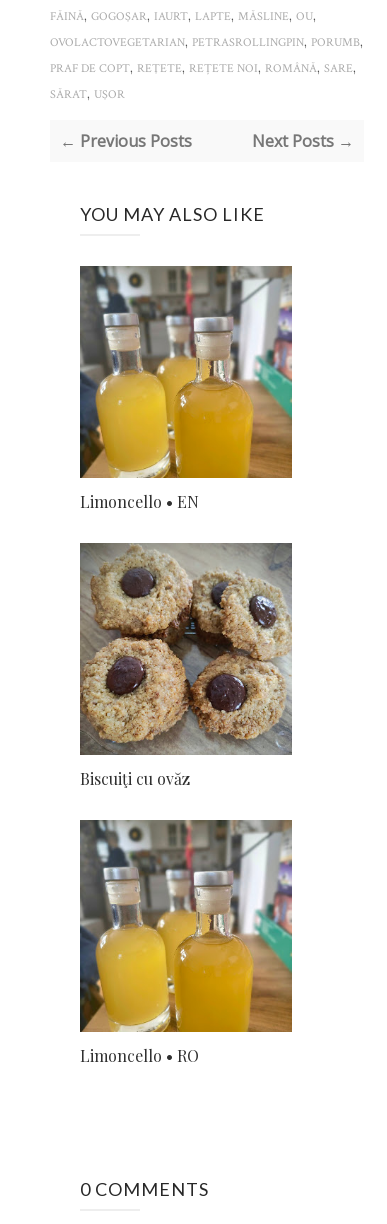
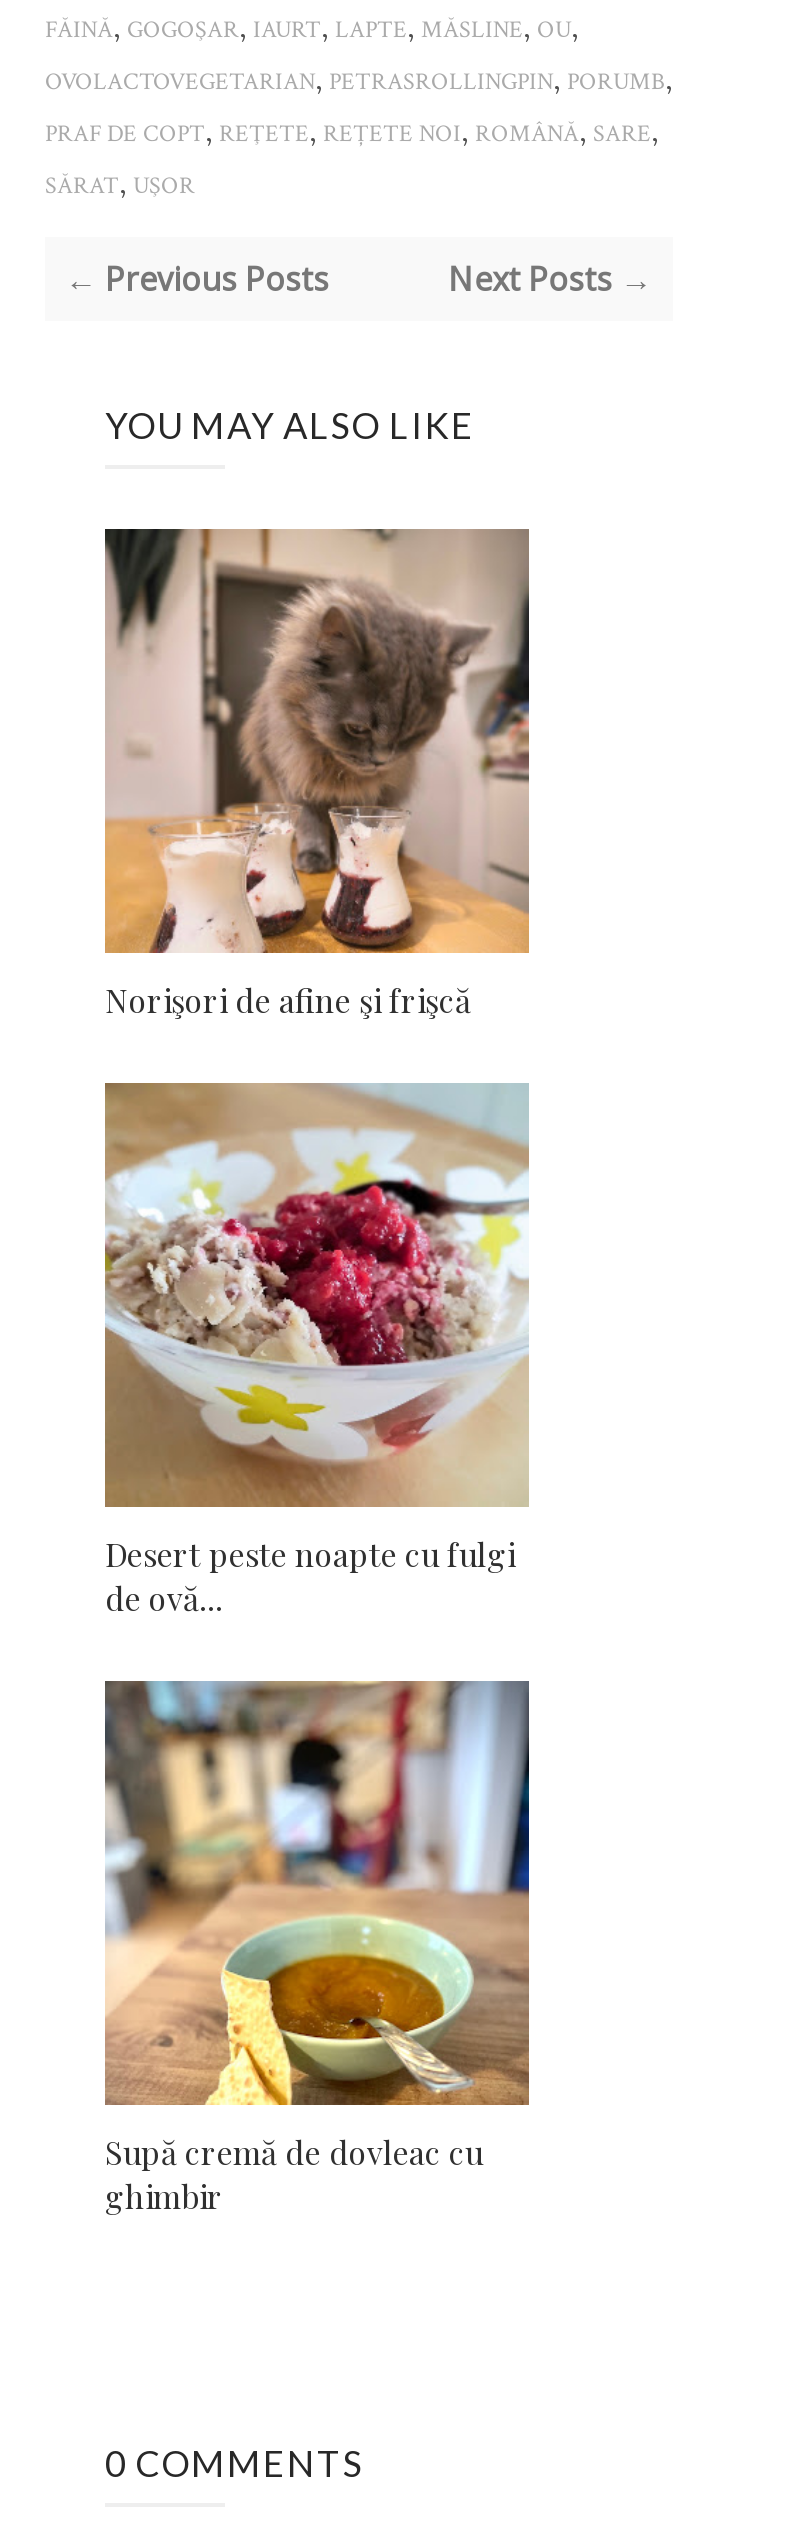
[79,265,292,512] [image] | Limoncello • EN -> [103,527,531,1021] [image] | Norişori de afine şi frişcă
[80,543,292,717] [image] -> [105,1085,529,1507] [image]
[80,768,190,789] Biscuiţi cu ovăz -> [105,1533,515,1619] Desert peste noapte cu fulgi | de ovă...
[79,819,293,1066] [image] | Limoncello • RO -> [103,1679,531,2217] [image] | Supă cremă de dovleac cu | ghimbir

